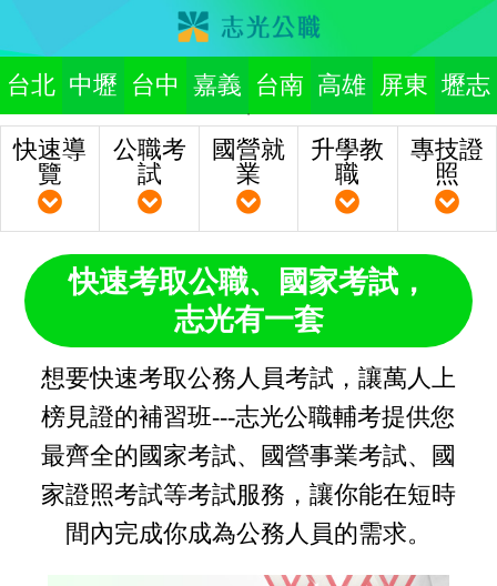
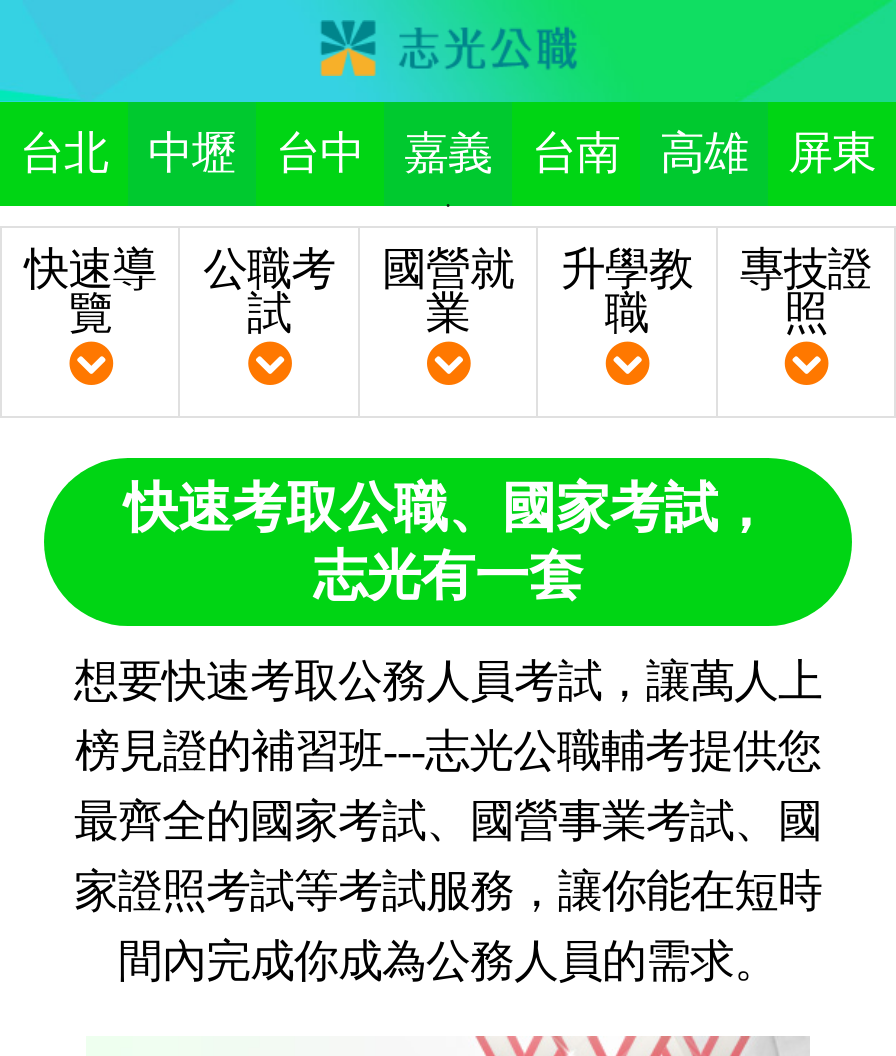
[7,71,490,99] 台北 中壢 台中 嘉義 台南 高雄 屏東 壢志 -> [20,128,876,178] 台北 | 中壢 | 台中 | 嘉義 | 台南 | 高雄 | 屏東

